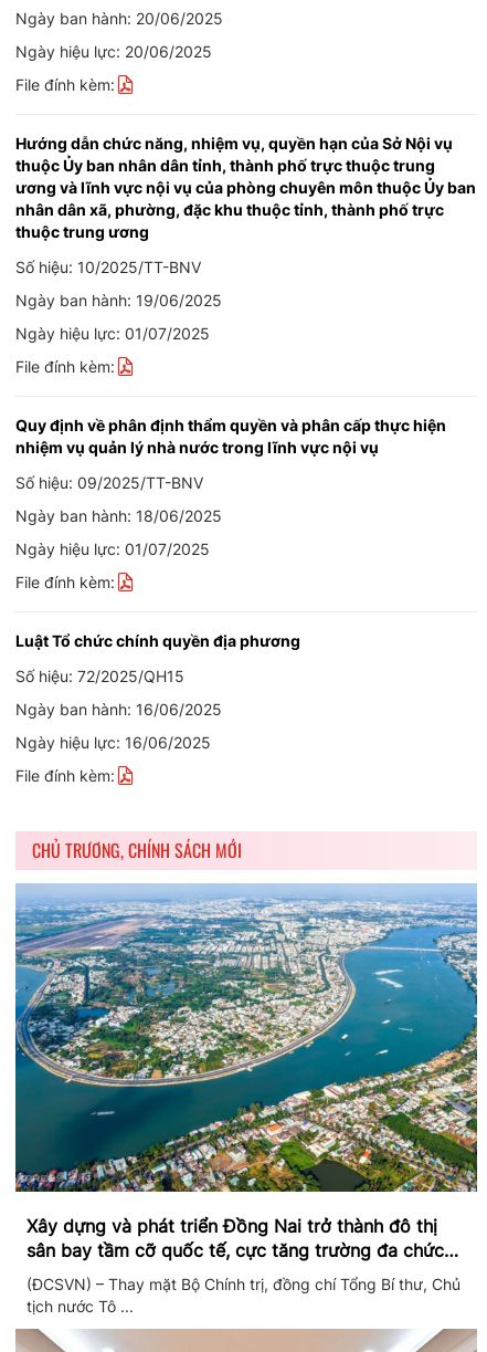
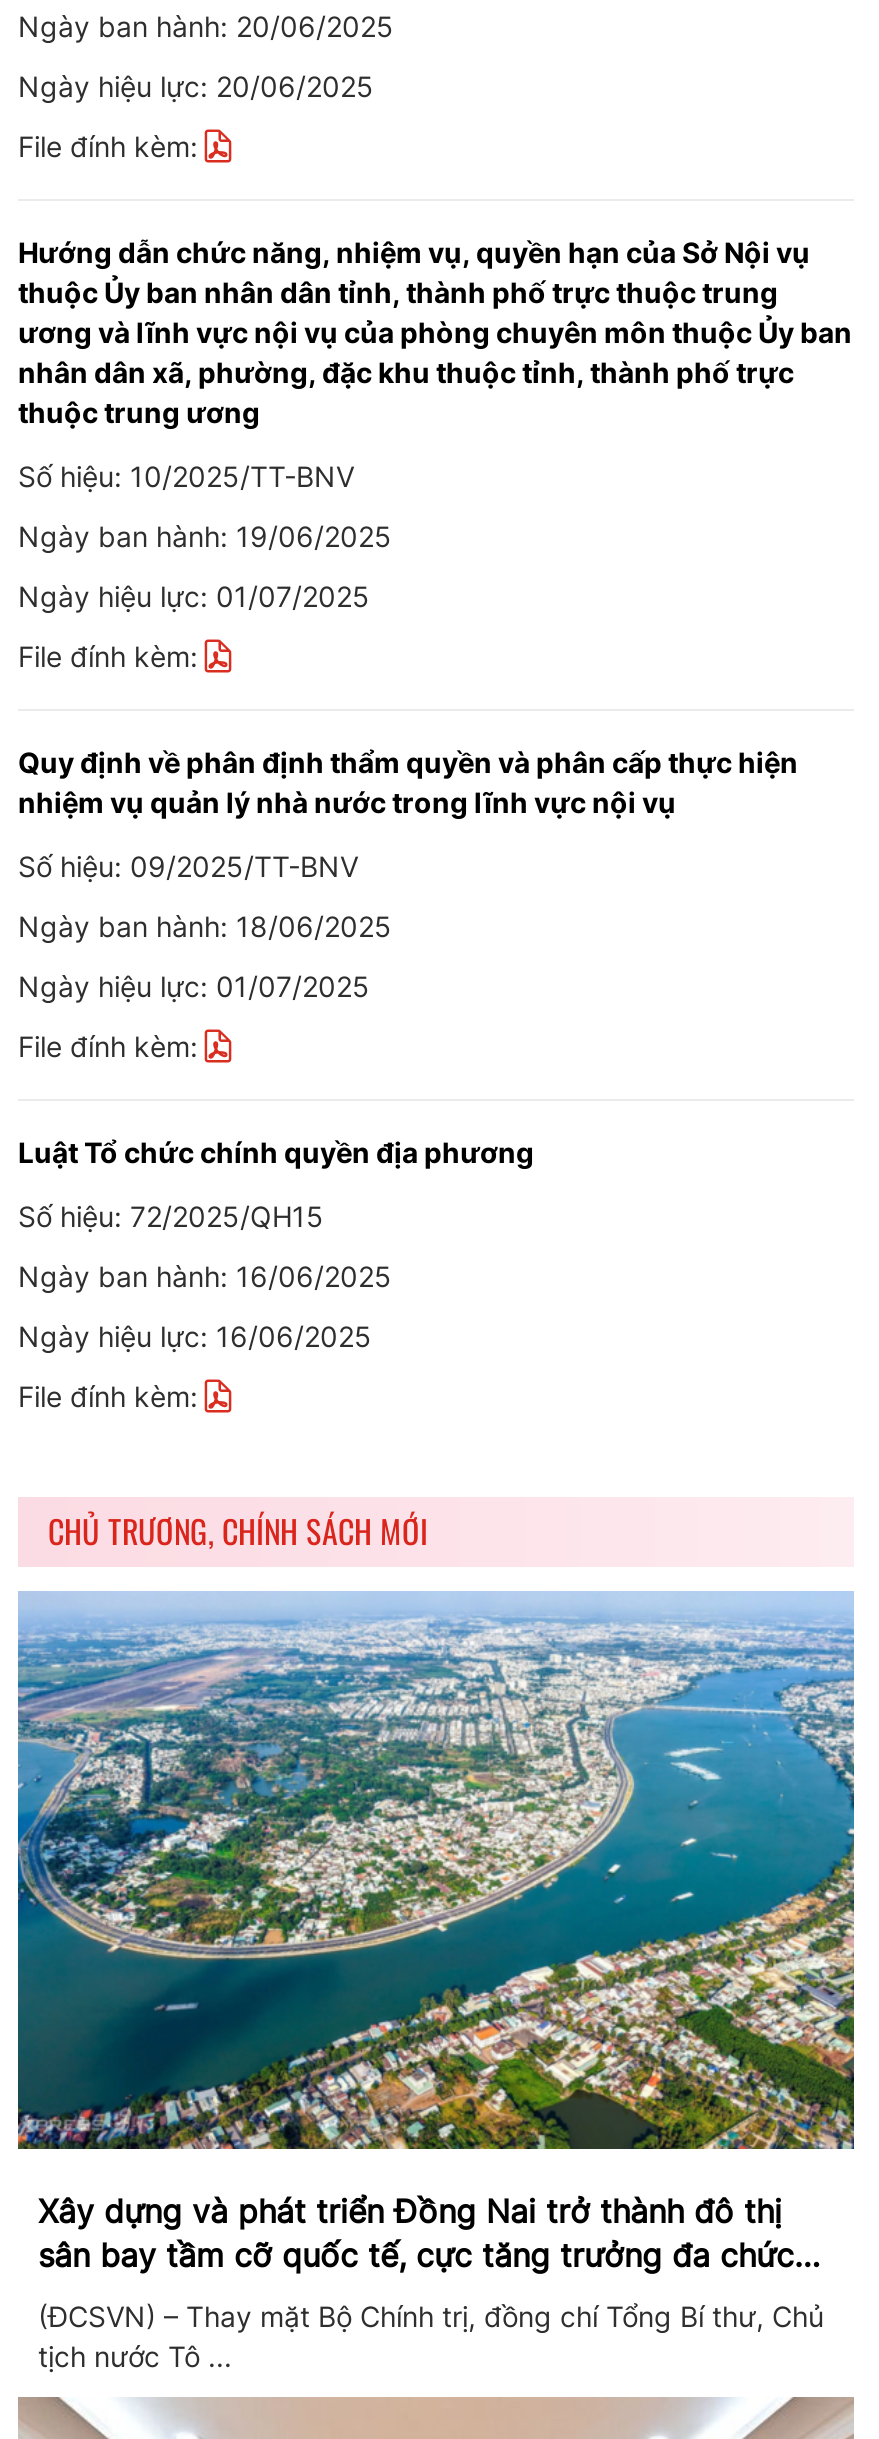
[27,1239,444,1261] sân bay tầm cỡ quốc tế, cực tăng trường đa chức -> [38,2235,794,2275] sân bay tầm cỡ quốc tế, cực tăng trưởng đa chức

